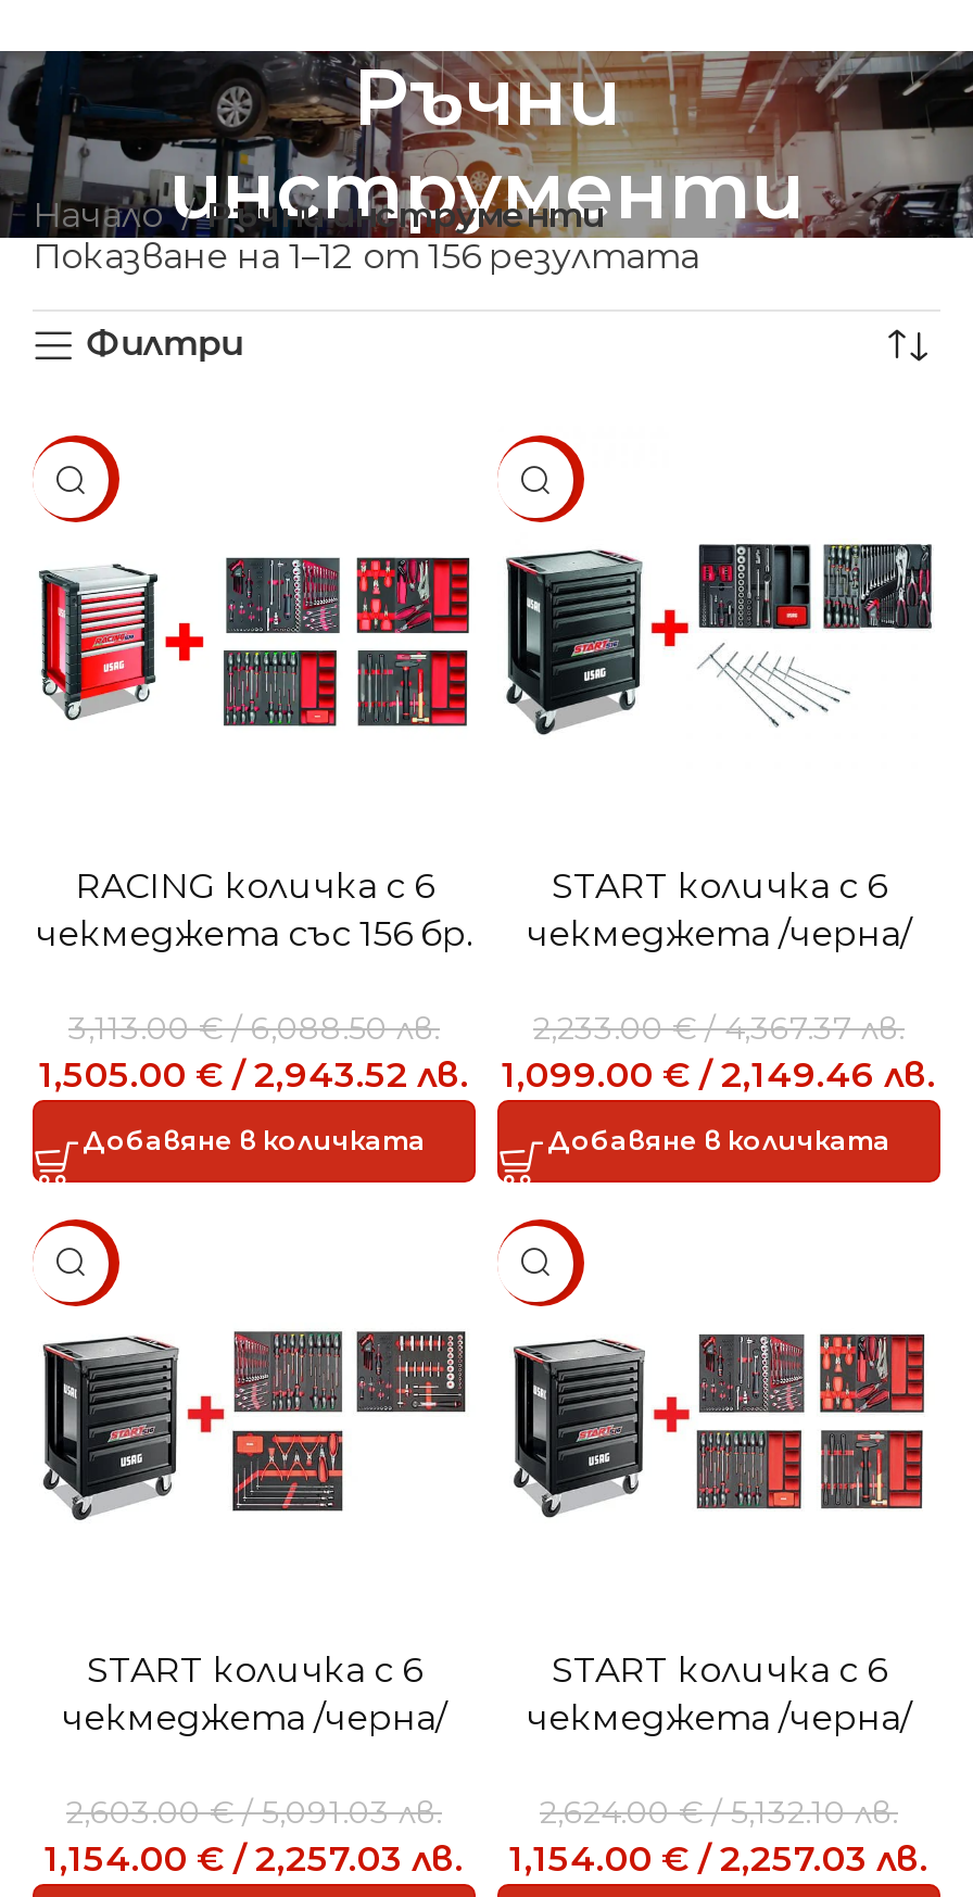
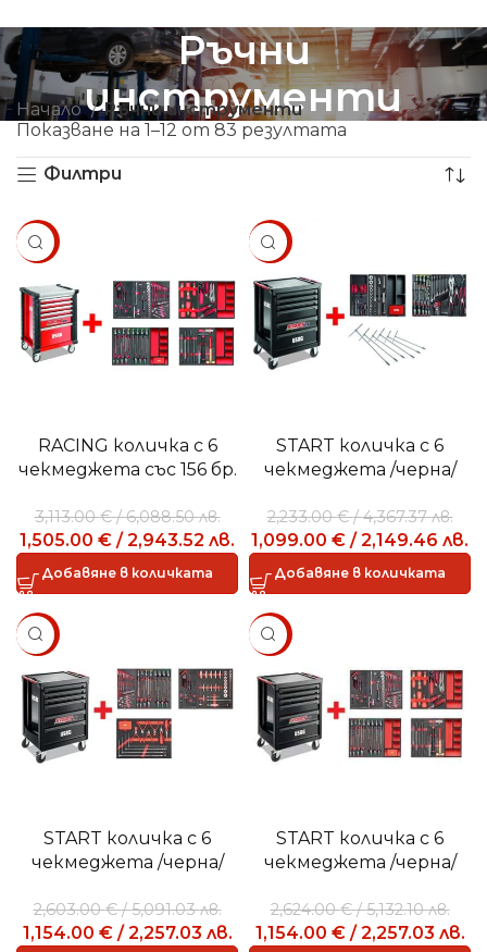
[33,236,699,277] Показване на 1–12 от 156 резултата -> [16,120,347,140] Показване на 1–12 от 83 резултата

